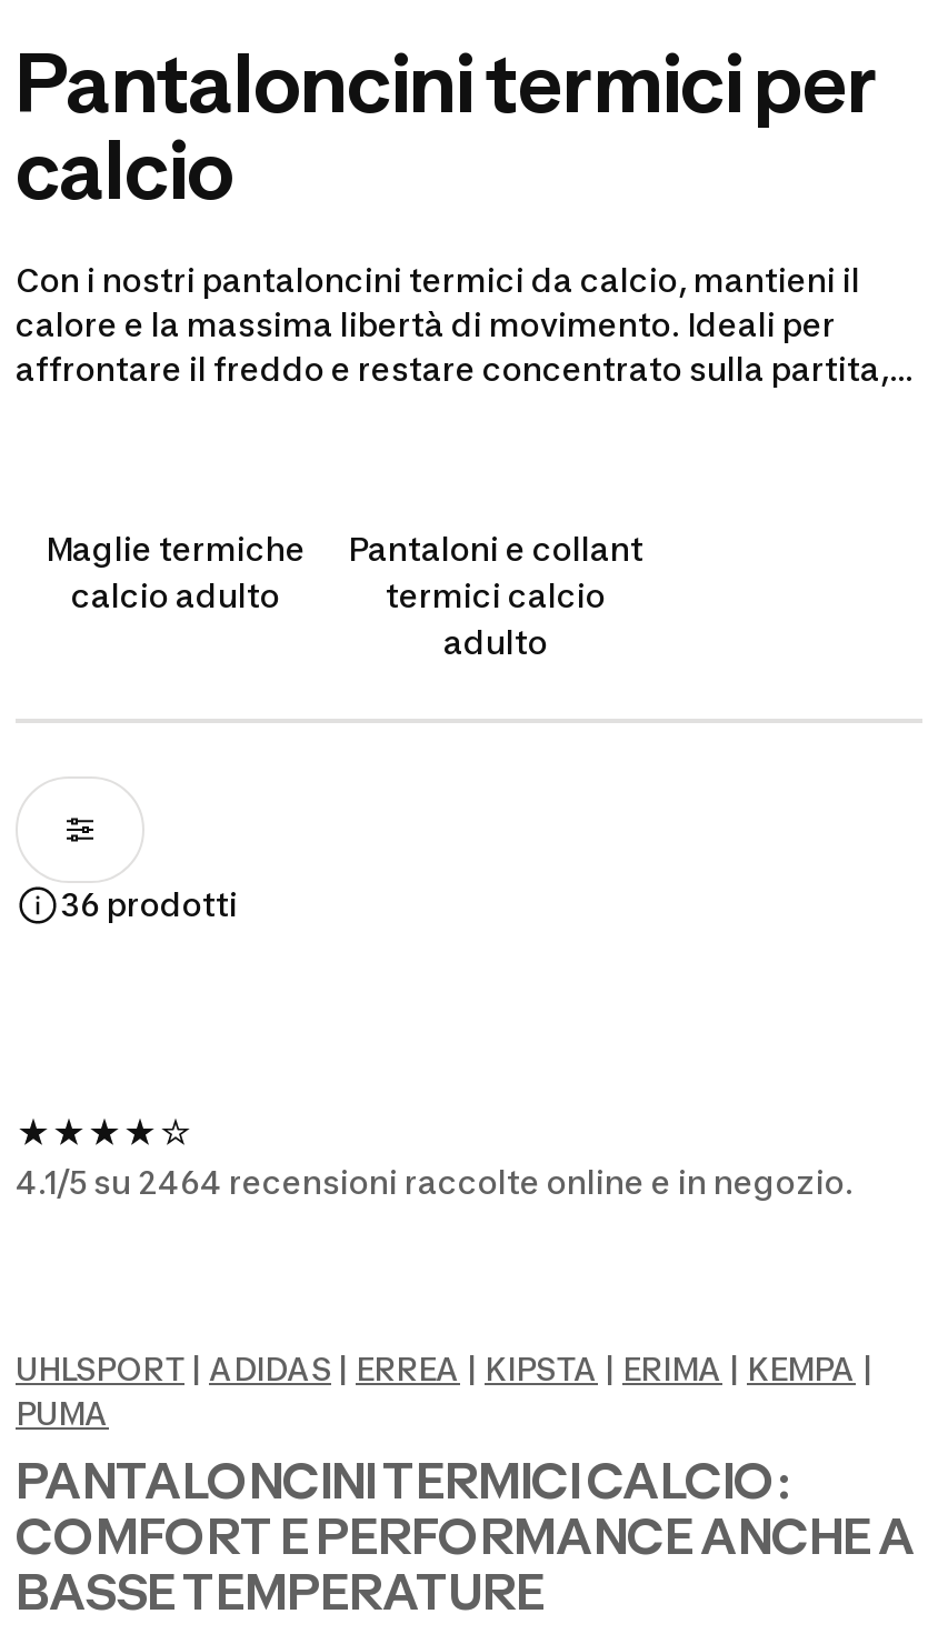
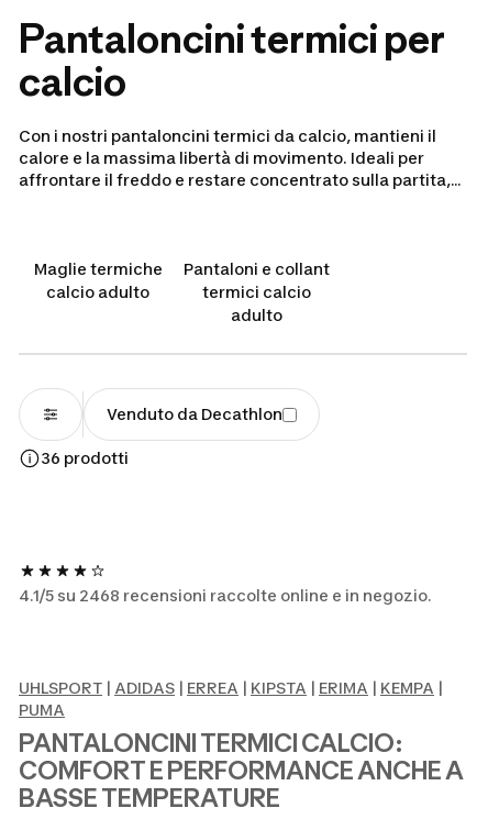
none -> [107,405,282,423] Venduto da Decathlon
[16,1163,854,1201] 4.1/5 su 2464 recensioni raccolte online e in negozio. -> [19,586,432,605] 4.1/5 su 2468 recensioni raccolte online e in negozio.

